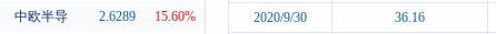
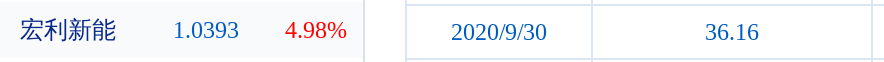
[14,9,196,24] 中欧半导 | 2.6289 | 15.60% -> [20,16,347,44] 宏利新能 | 1.0393 | 4.98%

